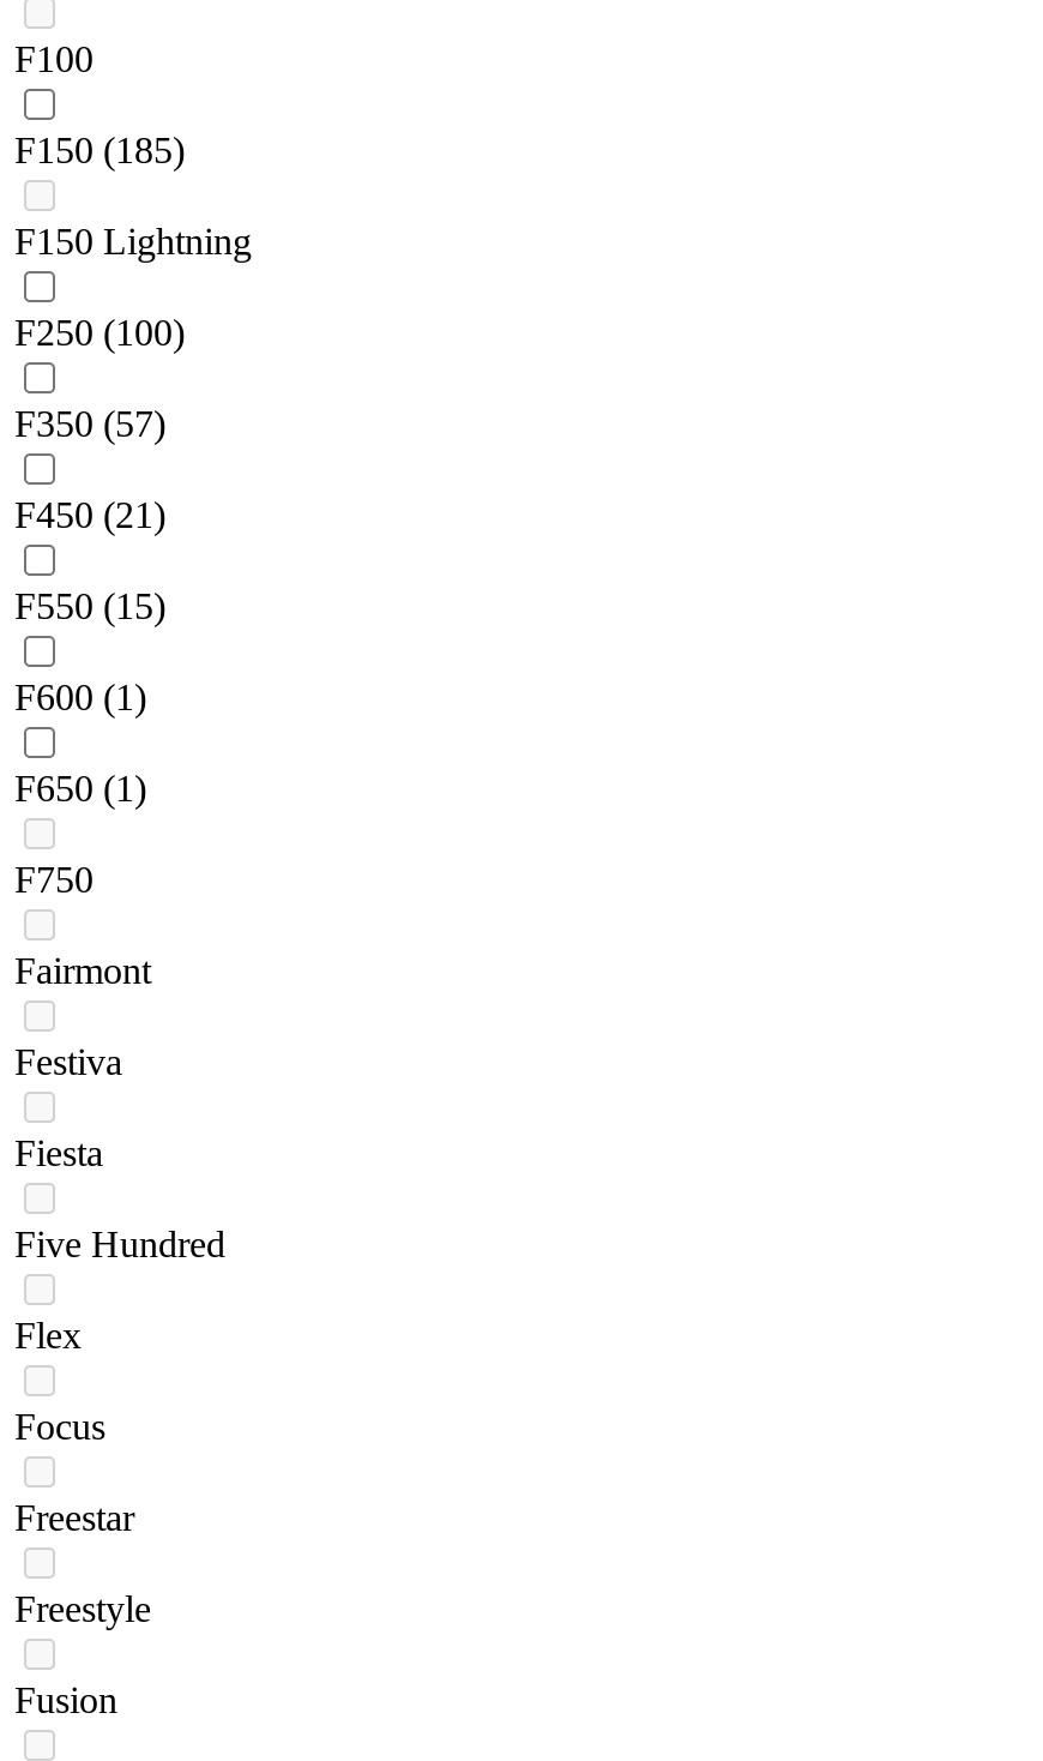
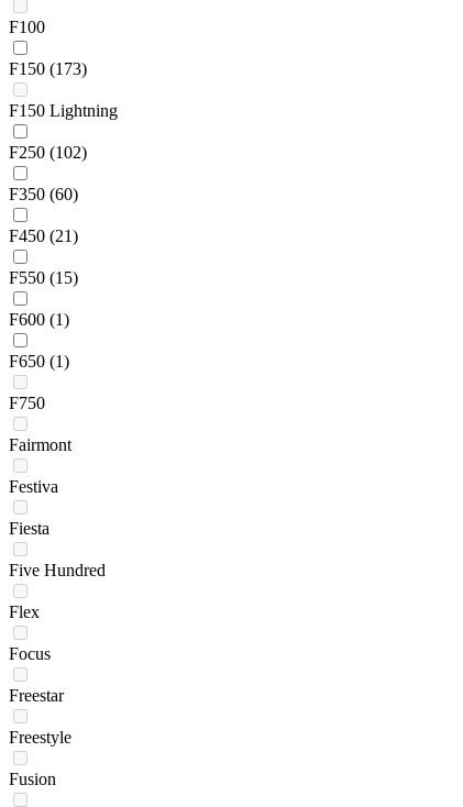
[14,131,185,171] F150 (185) -> [9,60,87,79] F150 (173)
[14,313,185,354] F250 (100) -> [9,143,87,162] F250 (102)
[14,404,165,445] F350 (57) -> [9,185,78,204] F350 (60)

